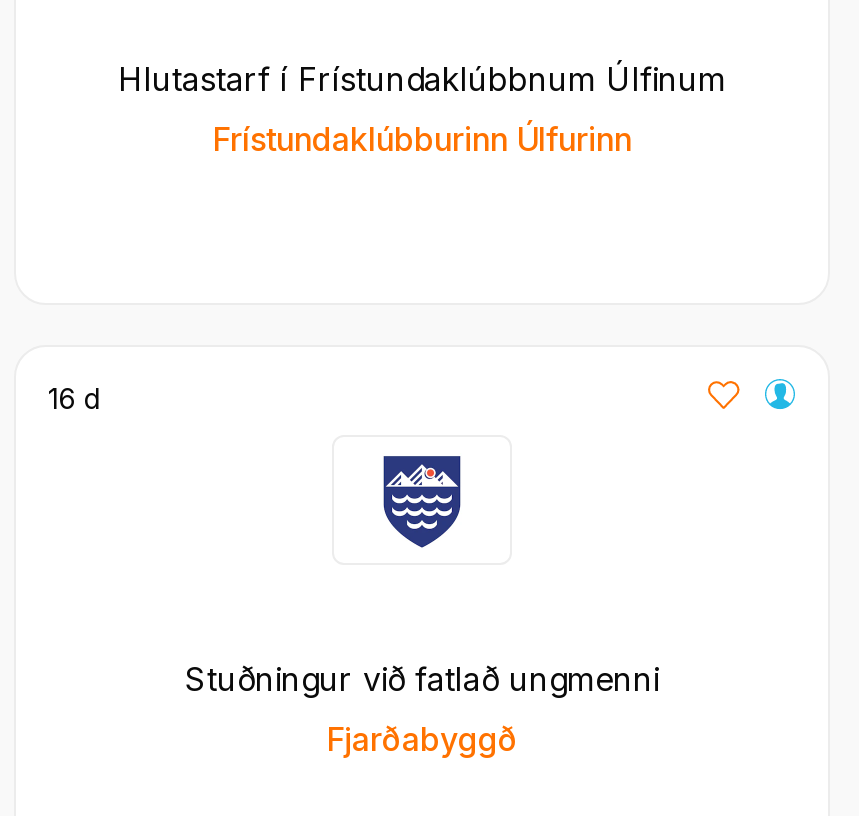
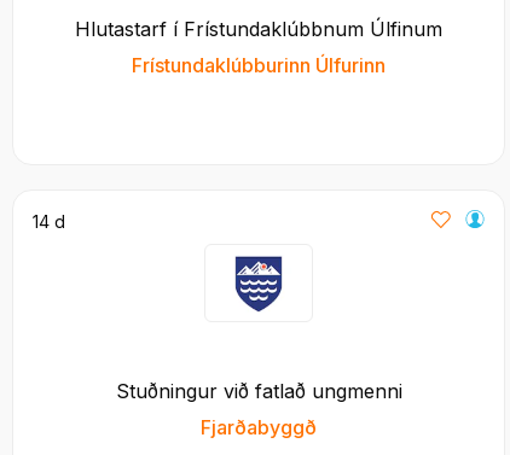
[48,381,102,415] 16 d -> [33,211,65,232] 14 d

